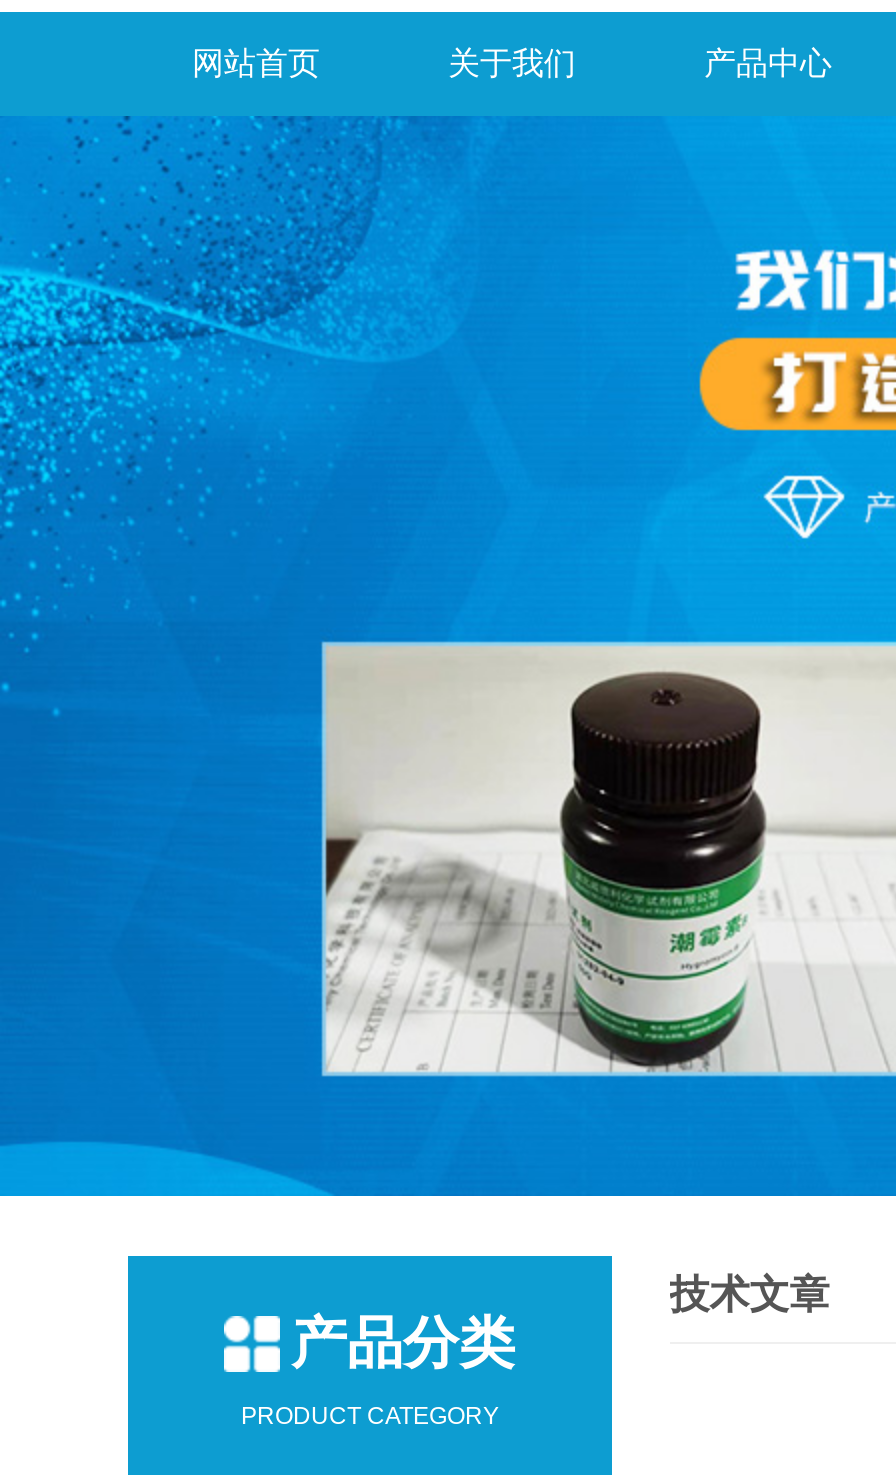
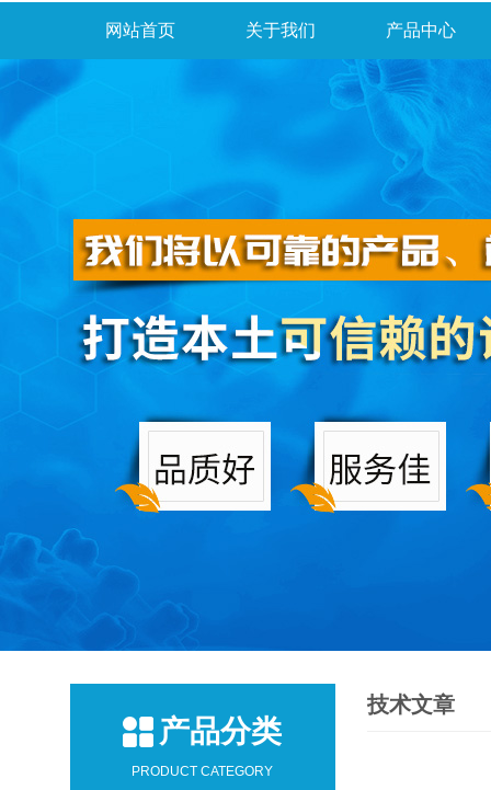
[6,116,890,1196] [image] -> [3,59,488,651] [image]

